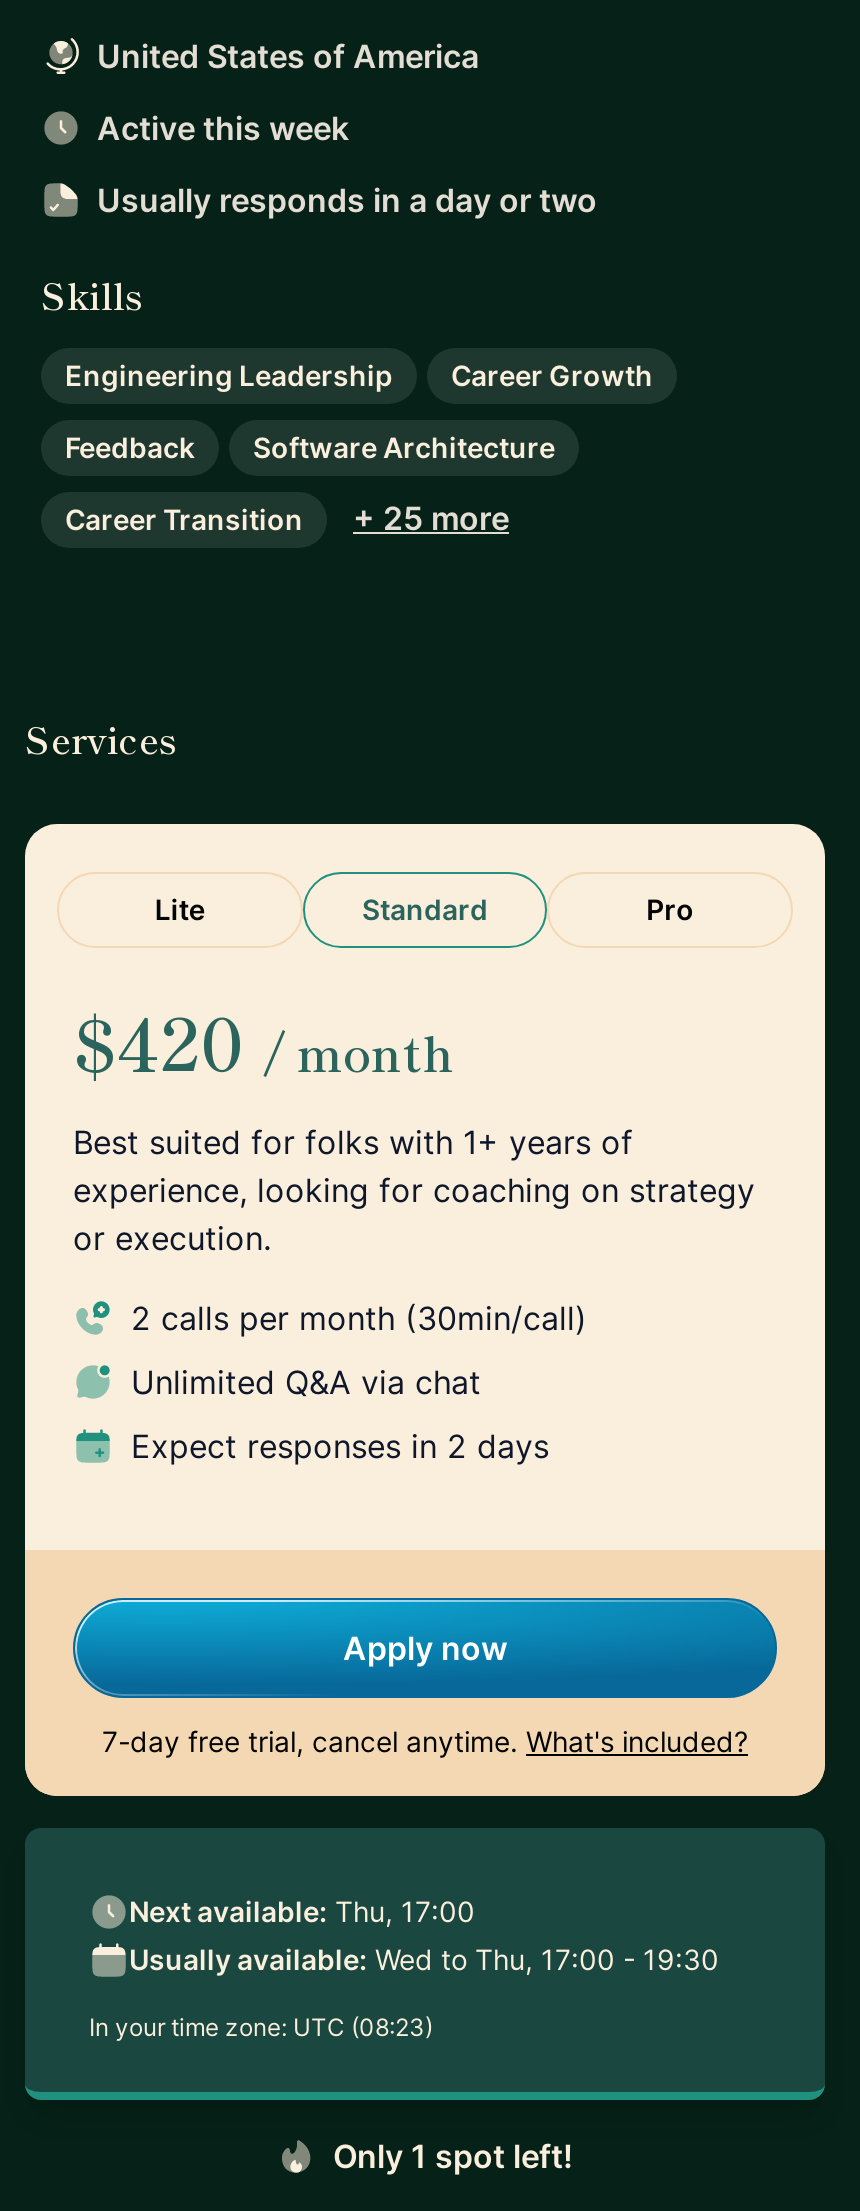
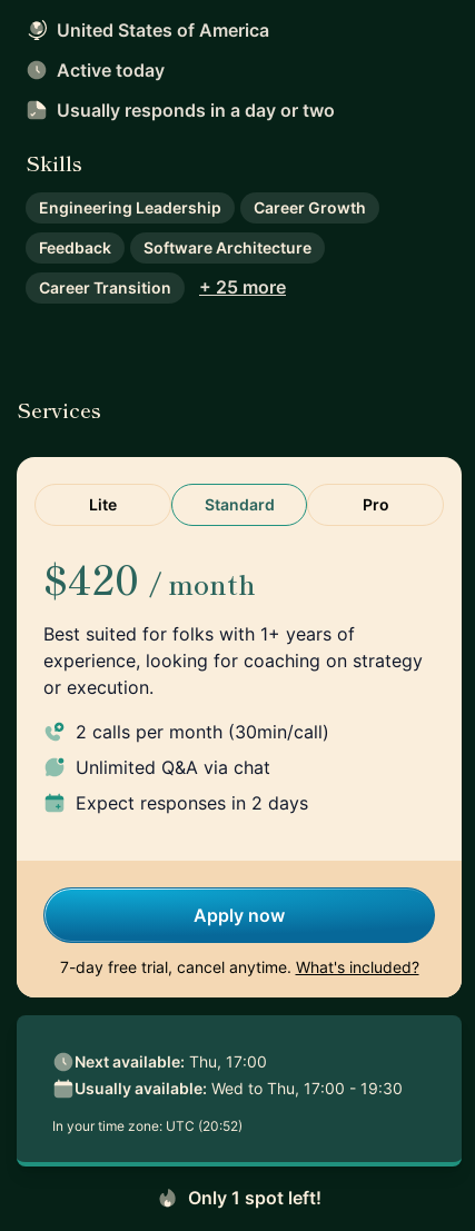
[97,108,349,148] Active this week -> [57,59,165,81] Active today
[89,2012,433,2042] In your time zone: UTC (08:23) -> [52,1118,243,1134] In your time zone: UTC (20:52)

